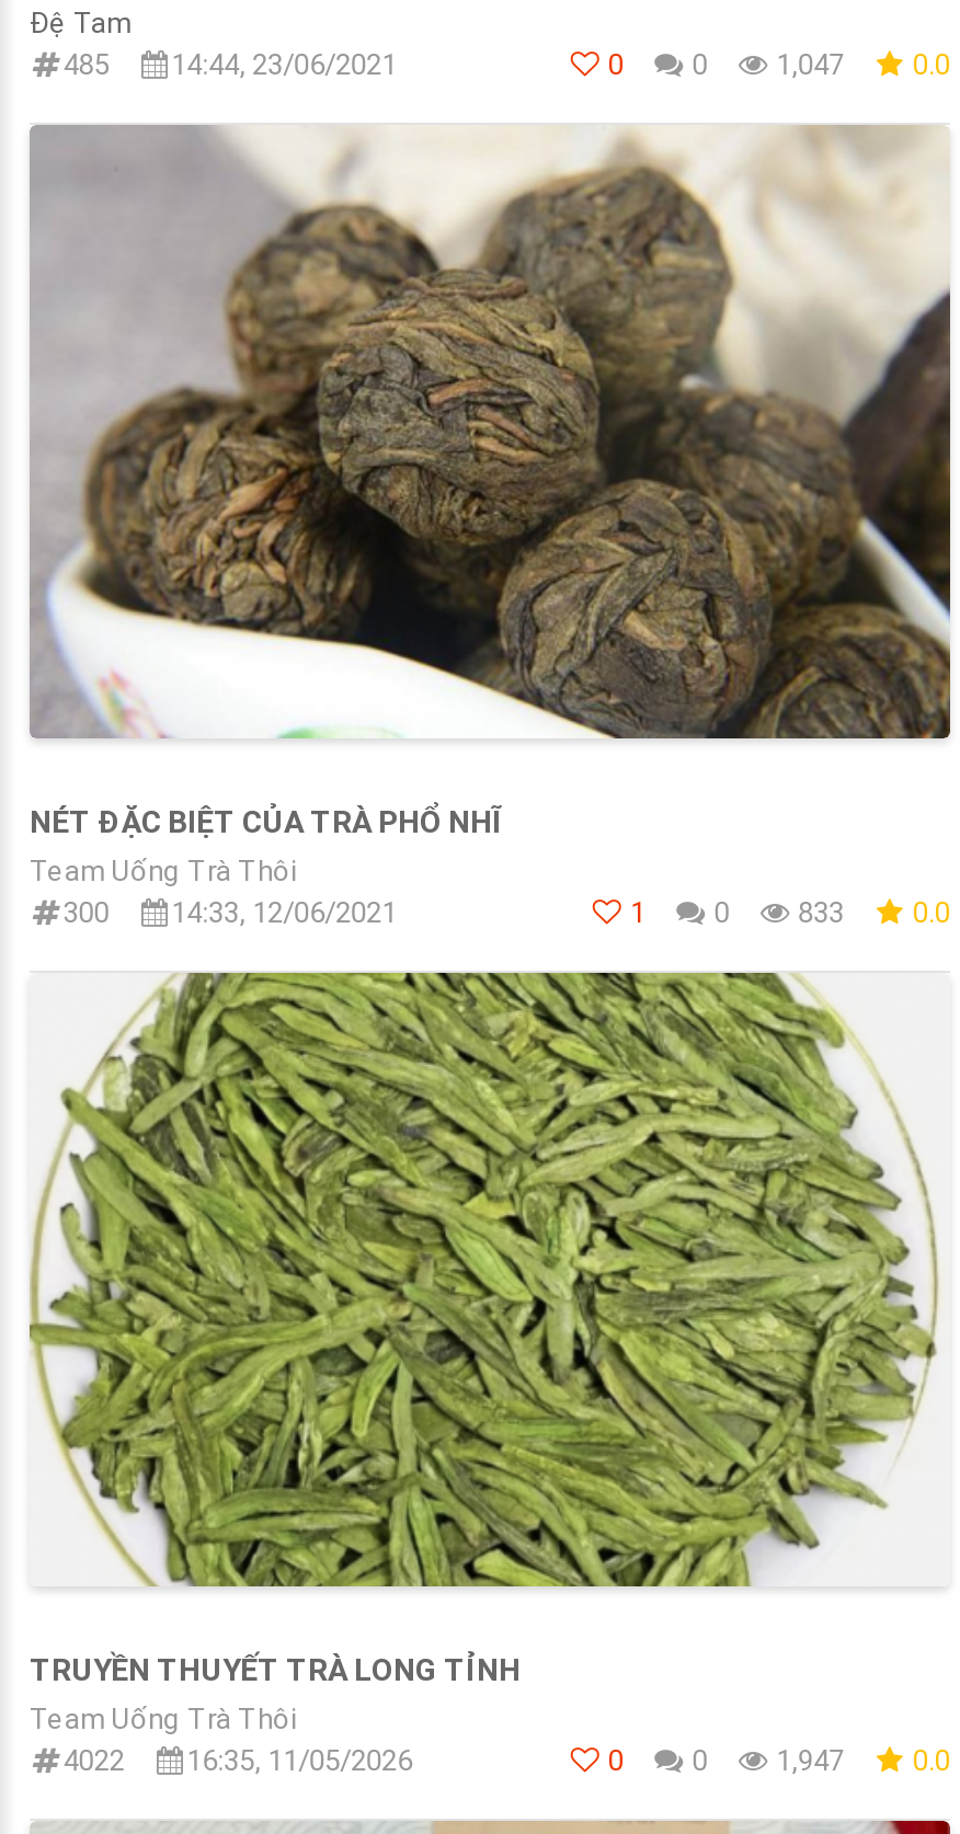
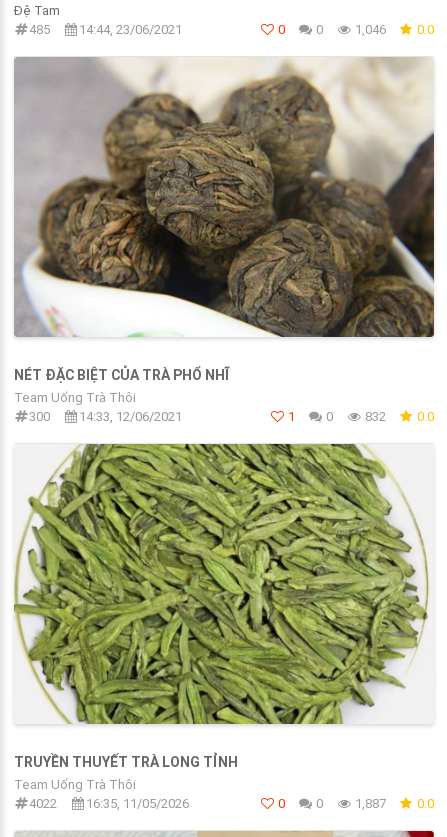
[602,47,950,84] 0 0 1,047 0.0 -> [275,21,434,38] 0 0 1,046 0.0
[624,895,950,932] 1 0 833 0.0 -> [285,408,434,425] 1 0 832 0.0
[602,1743,950,1780] 0 0 1,947 0.0 -> [275,795,434,812] 0 0 1,887 0.0

